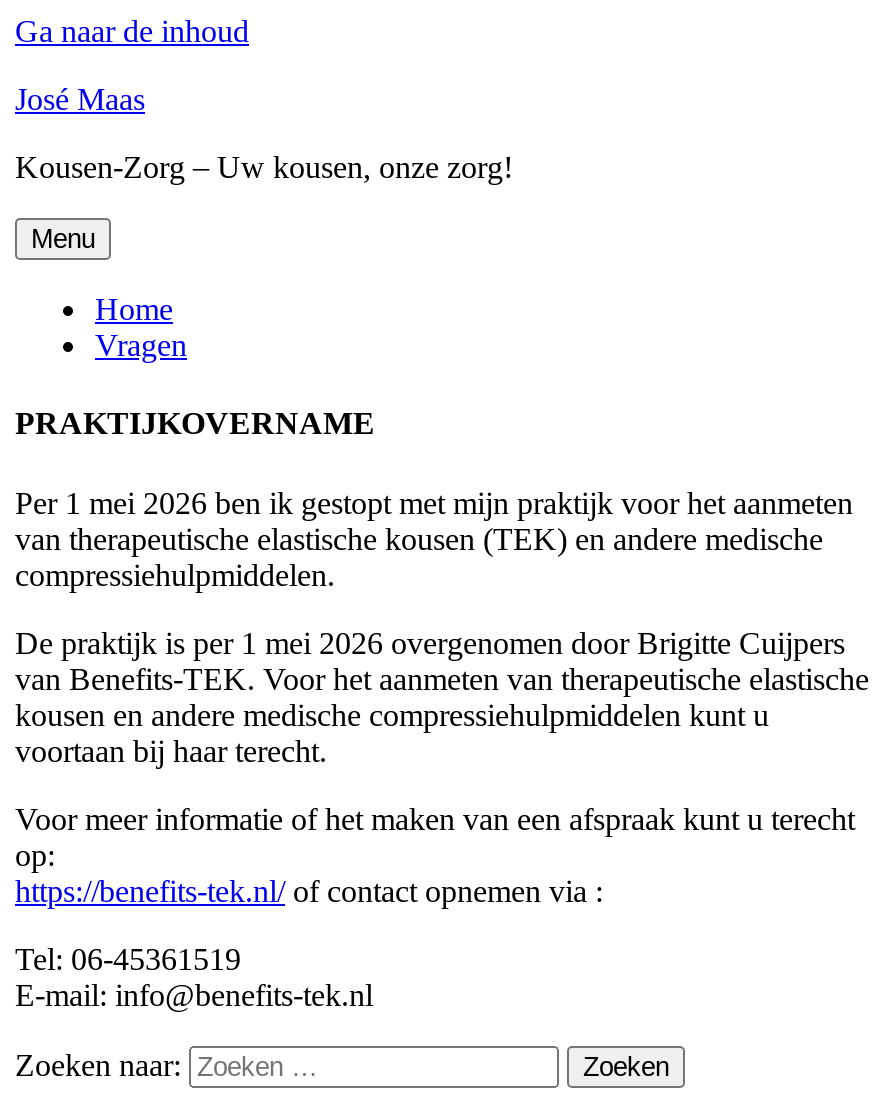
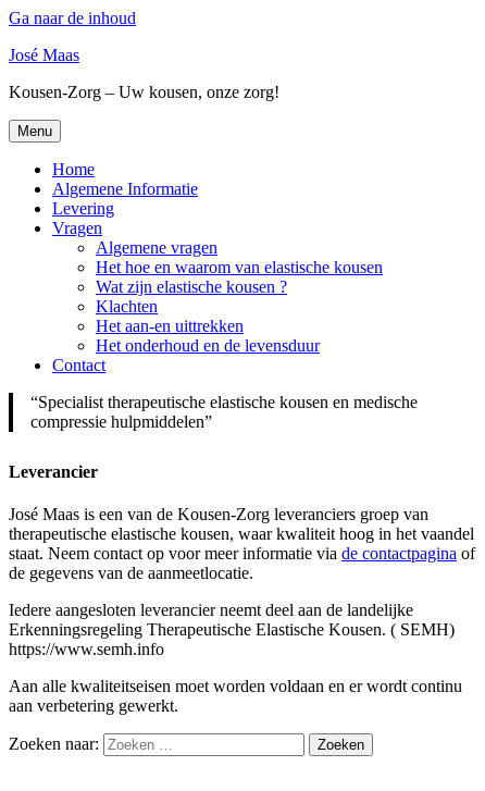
none -> [52,180,198,218] Algemene Informatie | Levering
[15,407,869,1011] PRAKTIJKOVERNAME | Per 1 mei 2026 ben ik gestopt met mijn praktijk voor het aanmeten | van therapeutische elastische kousen (TEK) en andere medische | compressiehulpmiddelen. | De praktijk is per 1 mei 2026 overgenomen door Brigitte Cuijpers | van Benefits-TEK. Voor het aanmeten van therapeutische elastische | kousen en andere medische compressiehulpmiddelen kunt u | voortaan bij haar terecht. | Voor meer informatie of het maken van een afspraak kunt u terecht | op: | https://benefits-tek.nl/ of contact opnemen via : | Tel: 06-45361519 | E-mail: info@benefits-tek.nl -> [9,238,475,715] Algemene vragen | Het hoe en waarom van elastische kousen | Wat zijn elastische kousen ? | Klachten | Het aan-en uittrekken | Het onderhoud en de levensduur | Contact | “Specialist therapeutische elastische kousen en medische | compressie hulpmiddelen” | Leverancier | José Maas is een van de Kousen-Zorg leveranciers groep van | therapeutische elastische kousen, waar kwaliteit hoog in het vaandel | staat. Neem contact op voor meer informatie via de contactpagina of | de gegevens van de aanmeetlocatie. | Iedere aangesloten leverancier neemt deel aan de landelijke | Erkenningsregeling Therapeutische Elastische Kousen. ( SEMH) | https://www.semh.info | Aan alle kwaliteitseisen moet worden voldaan en er wordt continu | aan verbetering gewerkt.

